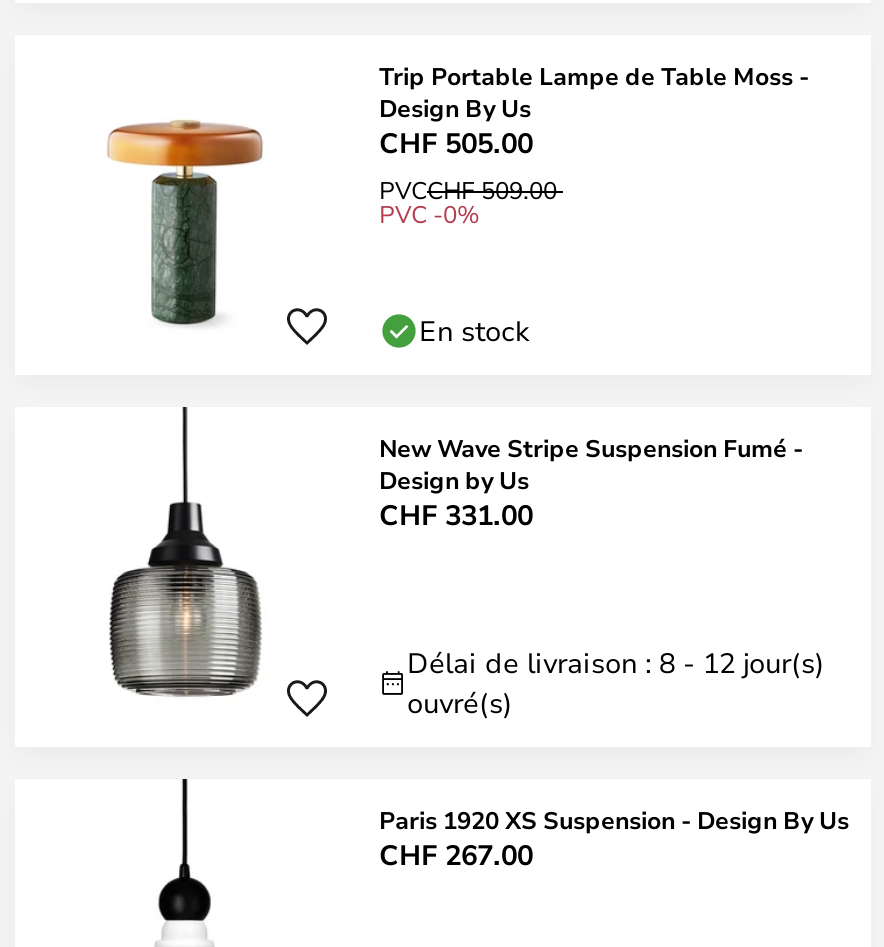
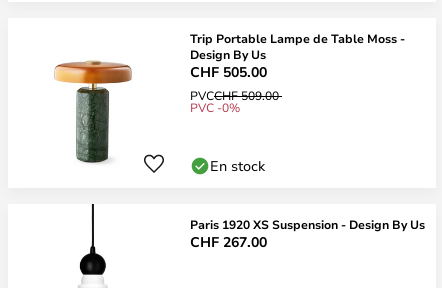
[379,431,803,533] New Wave Stripe Suspension Fumé - | Design by Us | CHF 331.00 -> none
[107,495,263,697] [image] -> none
[407,643,825,721] Délai de livraison : 8 - 12 jour(s) | ouvré(s) -> none

